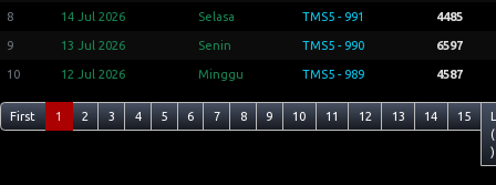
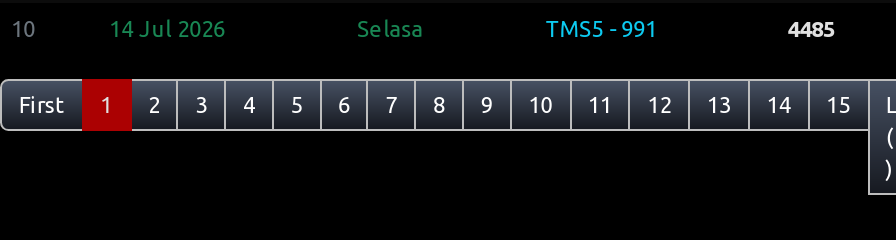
[6,10,13,24] 8 -> [11,18,35,42] 10
[6,39,462,81] 9 | 13 Jul 2026 | Senin | TMS5 - 990 | 6597 | 10 | 12 Jul 2026 | Minggu | TMS5 - 989 | 4587 -> none

